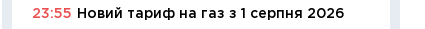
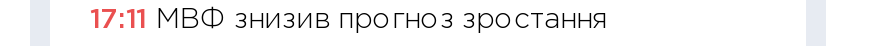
[32,8,345,20] 23:55 Новий тариф на газ з 1 серпня 2026 -> [90,9,608,33] 17:11 МВФ знизив прогноз зростання

